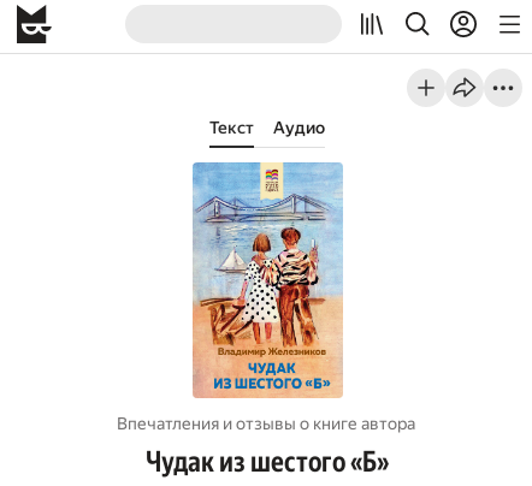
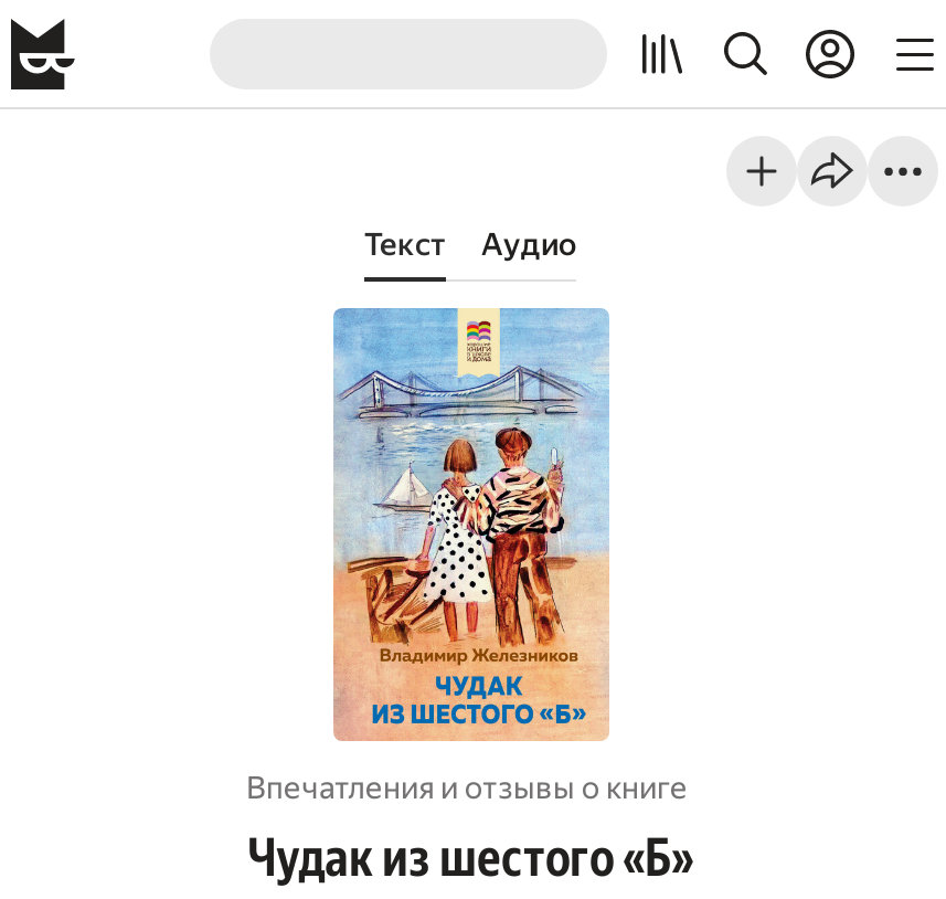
[116,414,415,433] Впечатления и отзывы о книге автора -> [246,770,688,805] Впечатления и отзывы о книге

